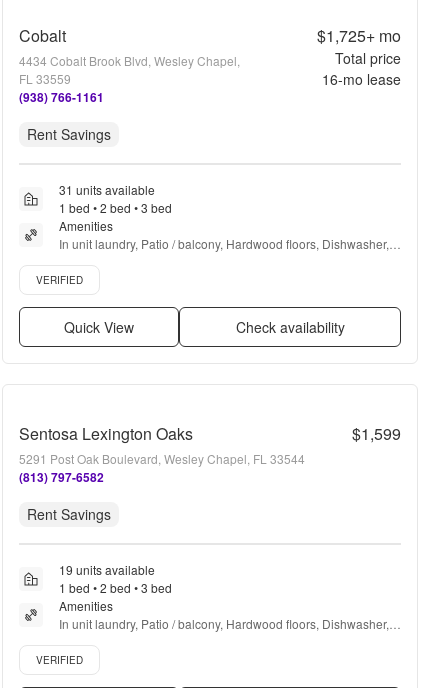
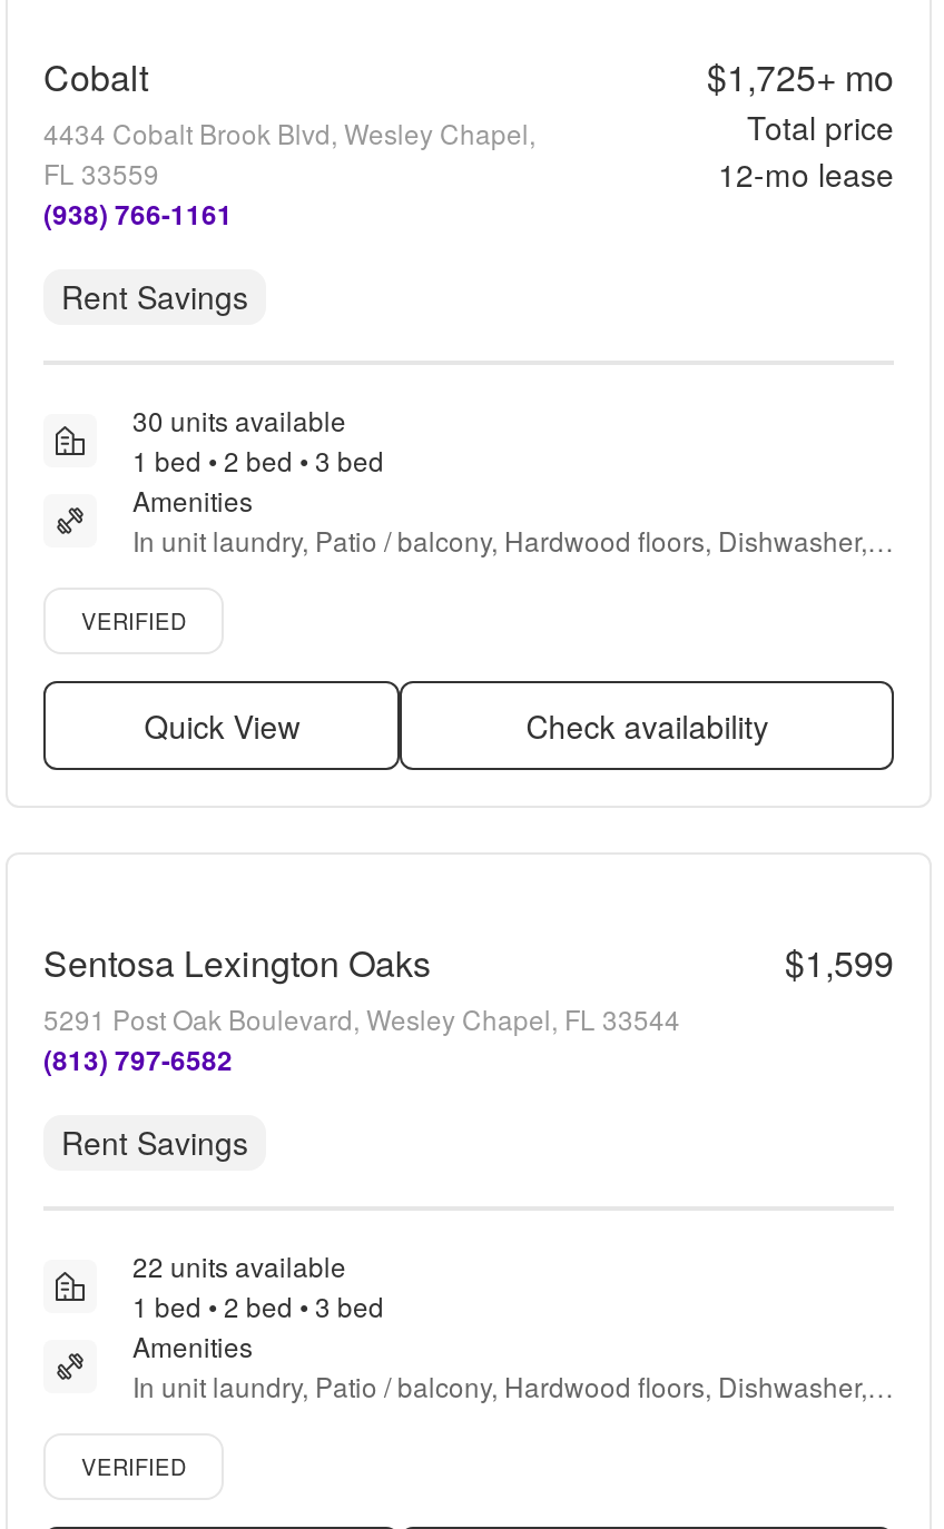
[322,69,401,89] 16-mo lease -> [718,151,894,196] 12-mo lease
[59,181,155,198] 31 units available -> [132,401,346,438] 30 units available
[59,561,155,578] 19 units available -> [132,1246,346,1284] 22 units available

